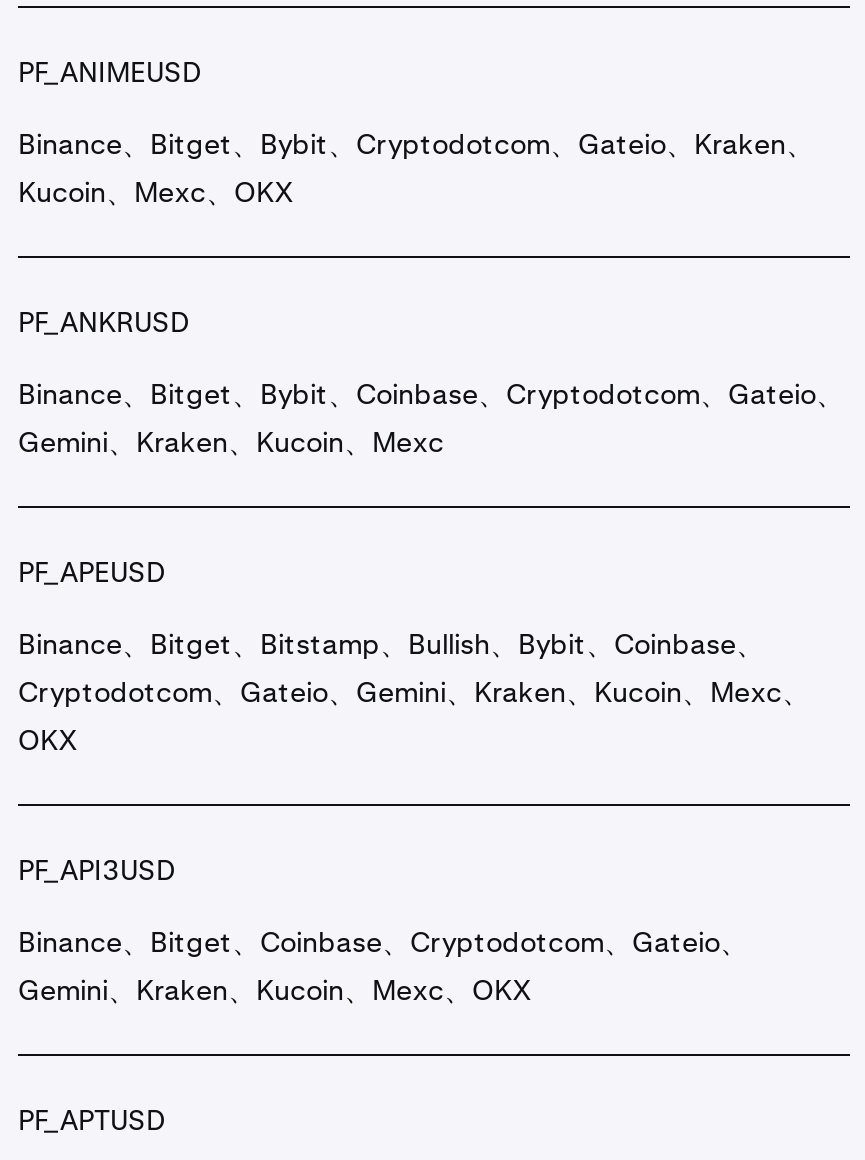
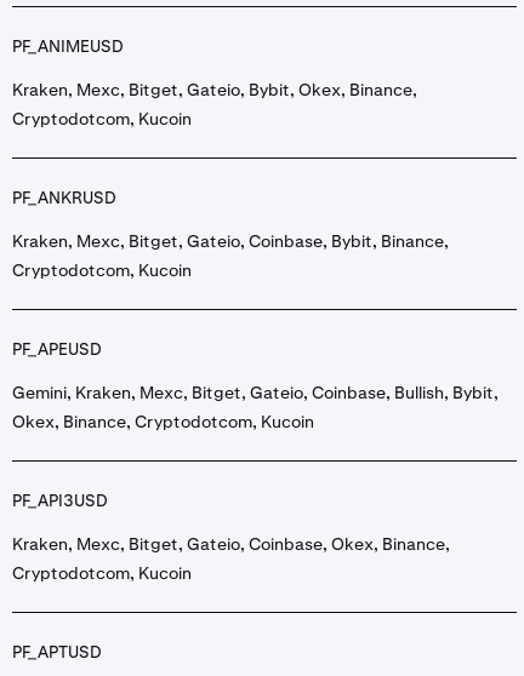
[18,126,814,210] Binance、Bitget、Bybit、Cryptodotcom、Gateio、Kraken、 | Kucoin、Mexc、OKX -> [12,79,417,130] Kraken, Mexc, Bitget, Gateio, Bybit, Okex, Binance, | Cryptodotcom, Kucoin
[18,376,844,460] Binance、Bitget、Bybit、Coinbase、Cryptodotcom、Gateio、 | Gemini、Kraken、Kucoin、Mexc -> [12,230,449,281] Kraken, Mexc, Bitget, Gateio, Coinbase, Bybit, Binance, | Cryptodotcom, Kucoin
[18,626,810,758] Binance、Bitget、Bitstamp、Bullish、Bybit、Coinbase、 | Cryptodotcom、Gateio、Gemini、Kraken、Kucoin、Mexc、 | OKX -> [12,382,499,432] Gemini, Kraken, Mexc, Bitget, Gateio, Coinbase, Bullish, Bybit, | Okex, Binance, Cryptodotcom, Kucoin
[18,924,748,1008] Binance、Bitget、Coinbase、Cryptodotcom、Gateio、 | Gemini、Kraken、Kucoin、Mexc、OKX -> [12,533,450,584] Kraken, Mexc, Bitget, Gateio, Coinbase, Okex, Binance, | Cryptodotcom, Kucoin

